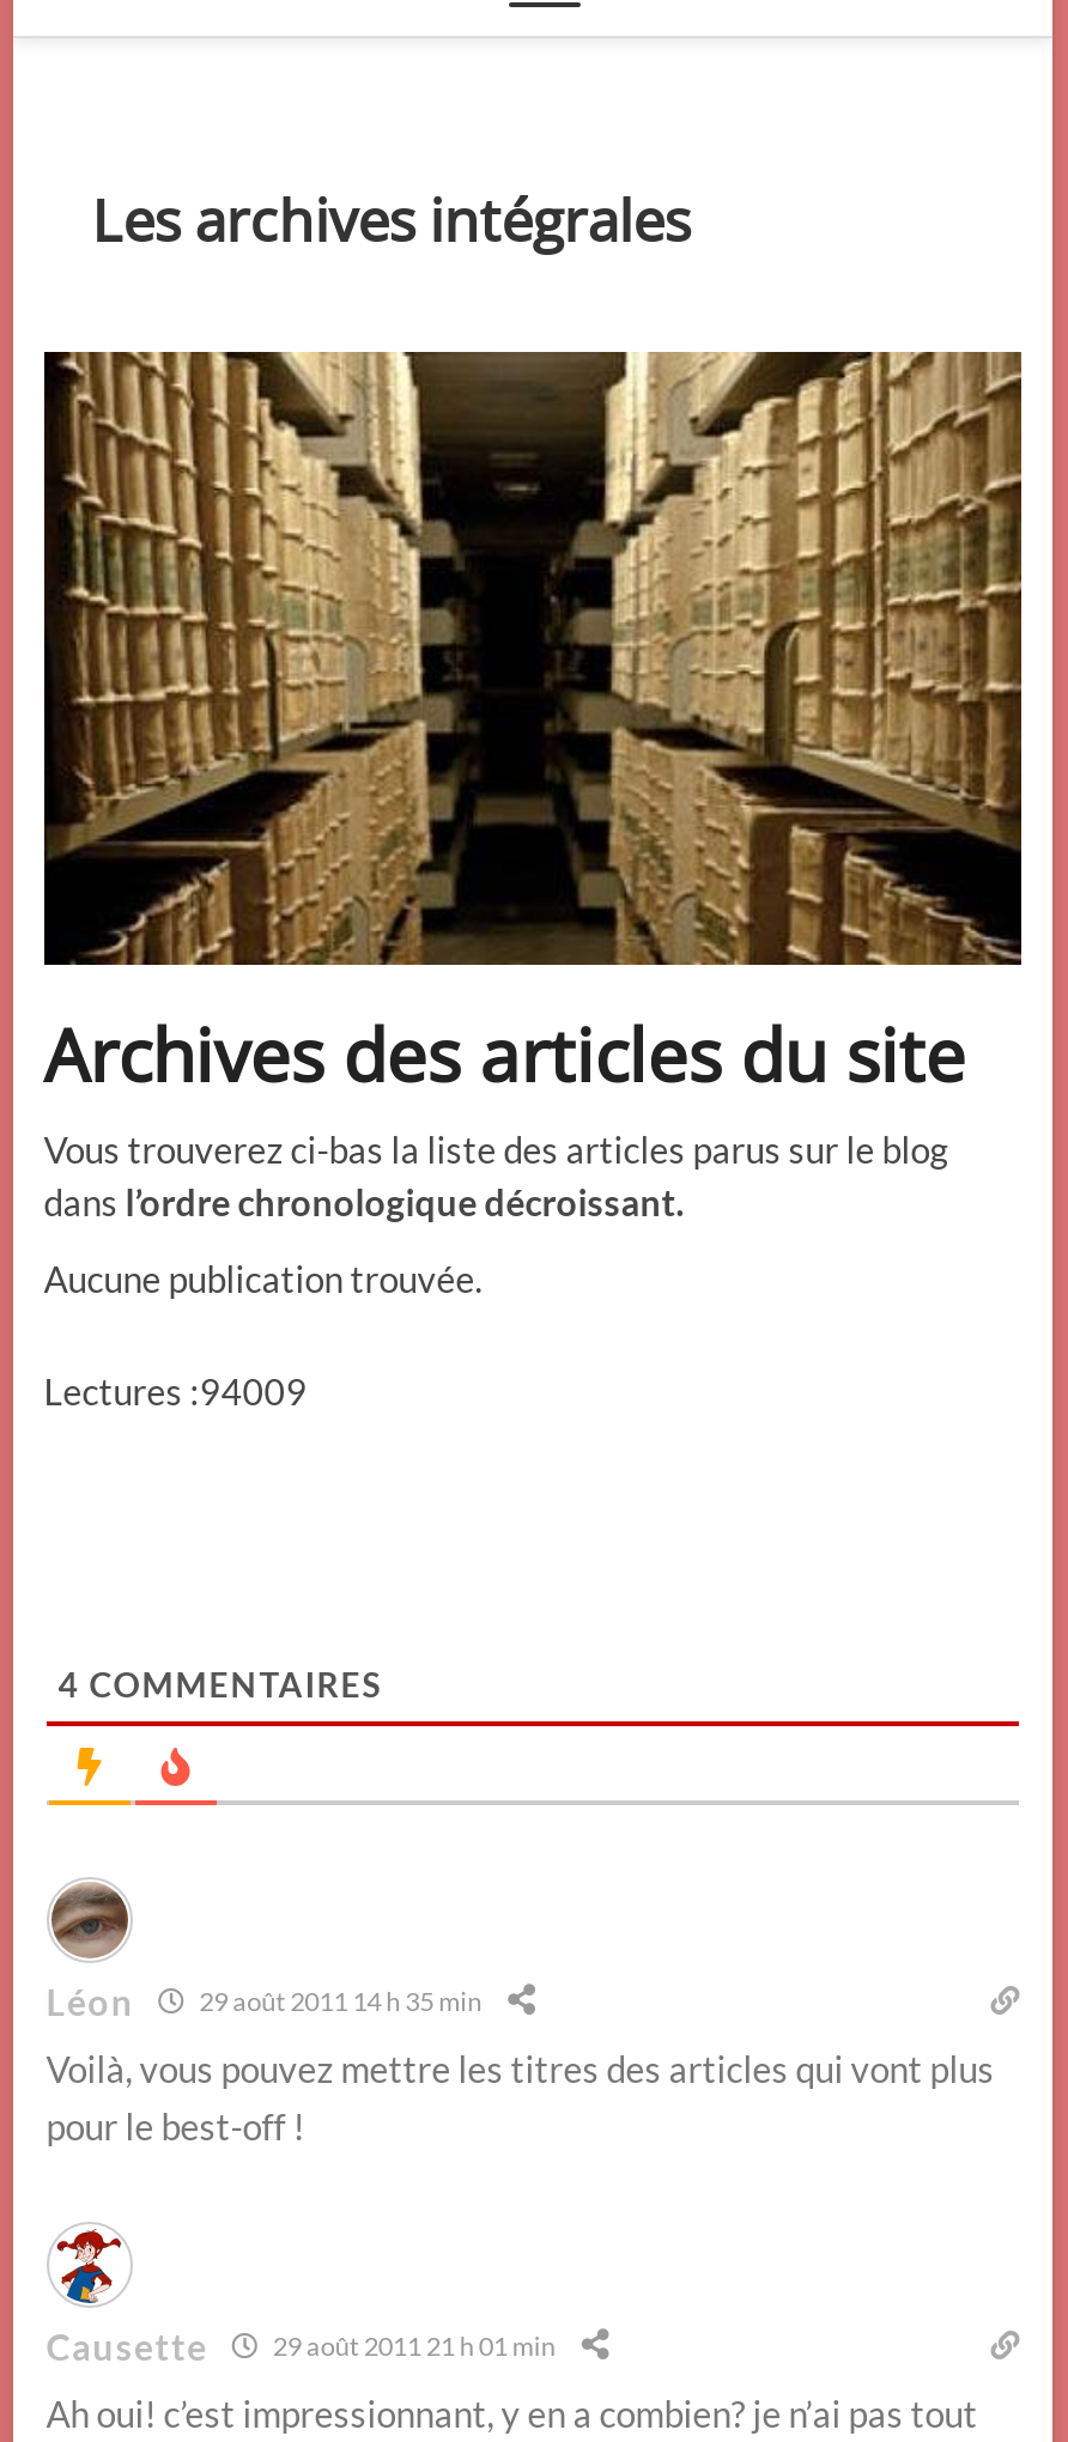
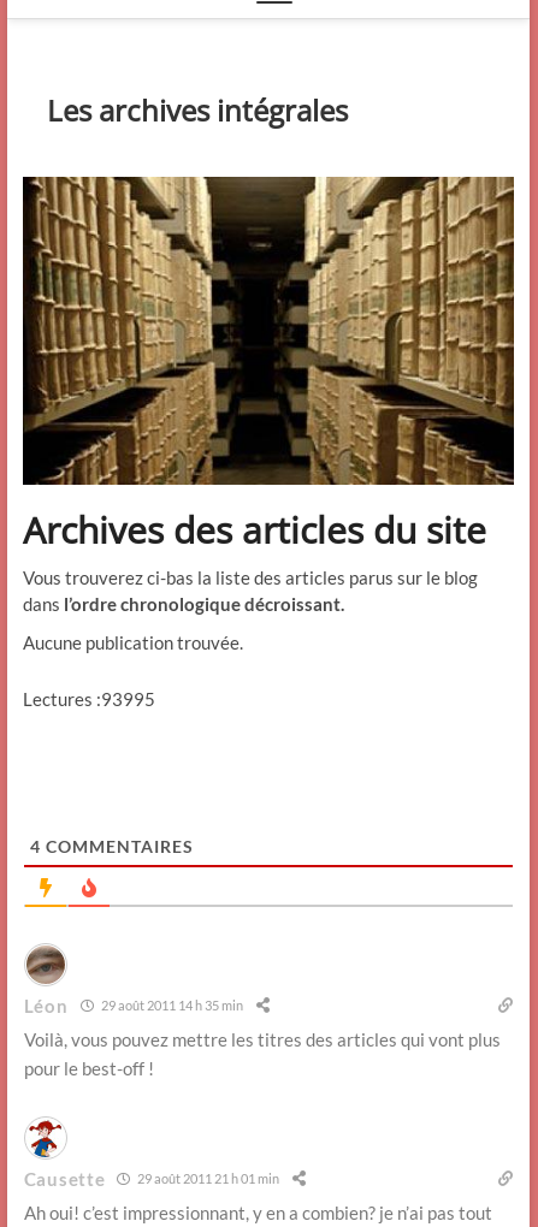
[44,1369,307,1412] Lectures :94009 -> [23,688,155,709] Lectures :93995

